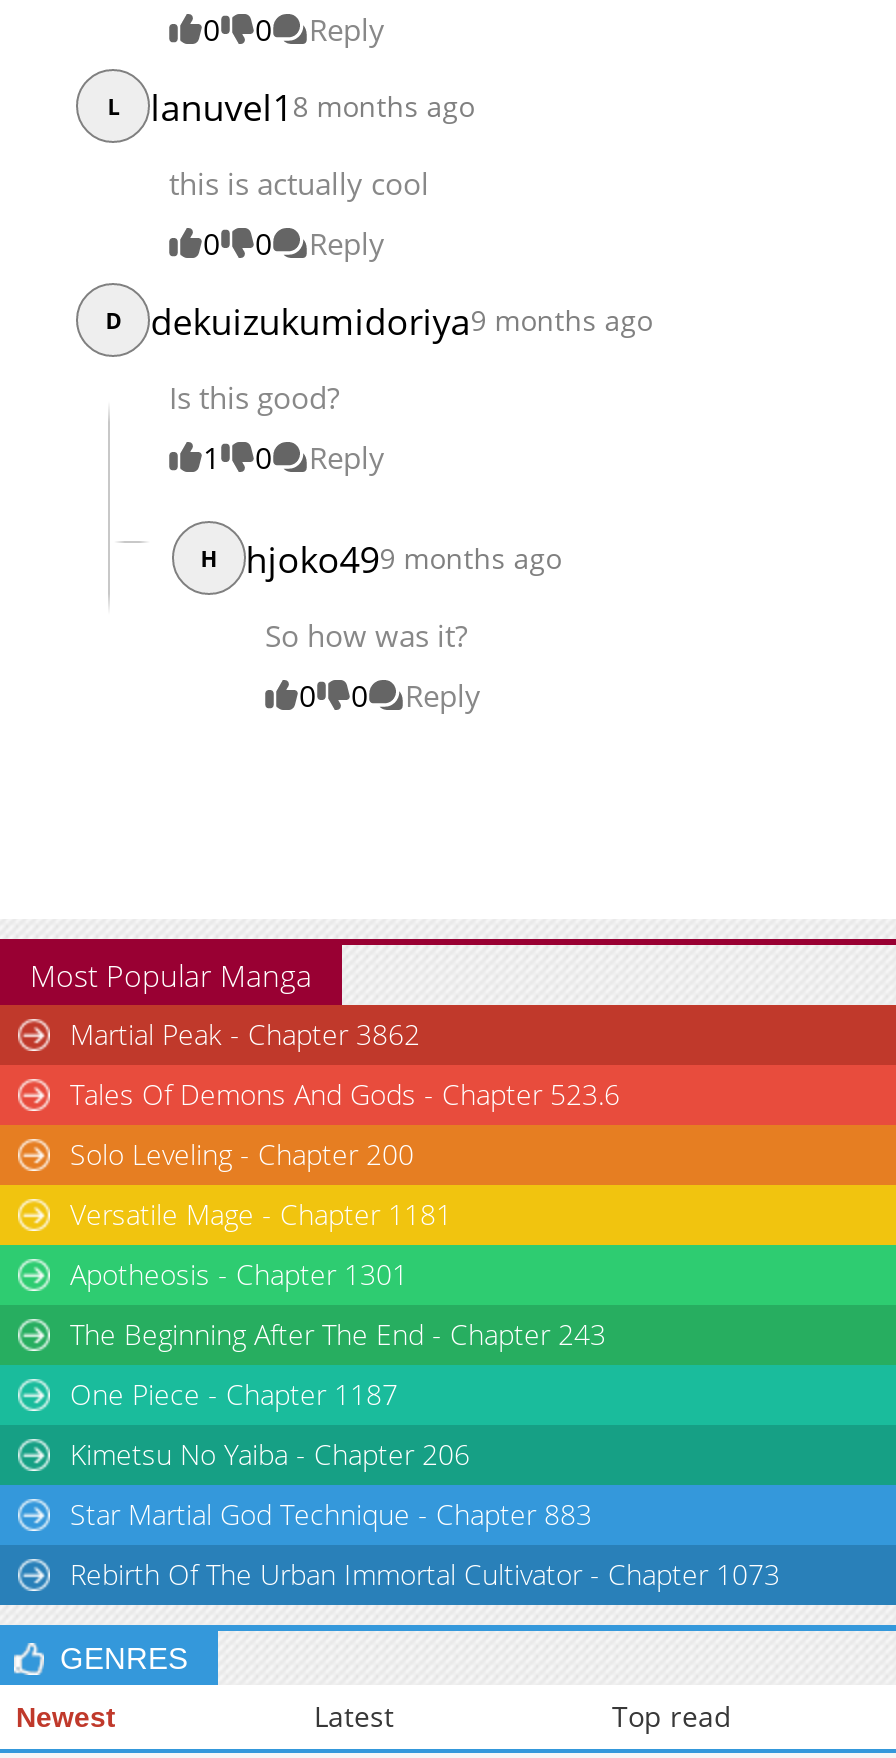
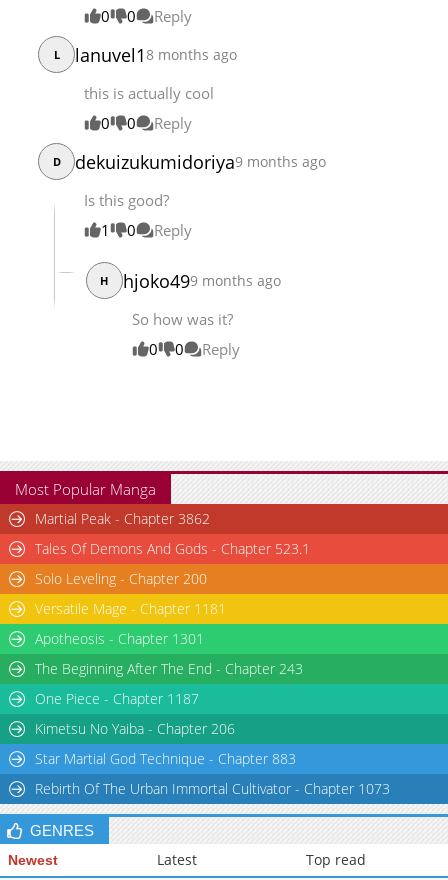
[70,1076,620,1114] Tales Of Demons And Gods - Chapter 523.6 -> [35,539,310,558] Tales Of Demons And Gods - Chapter 523.1

